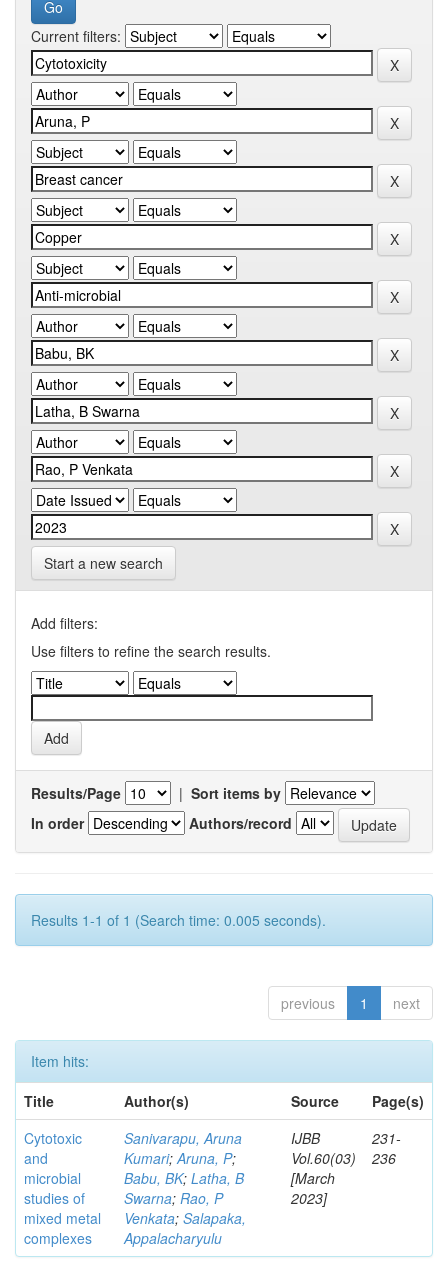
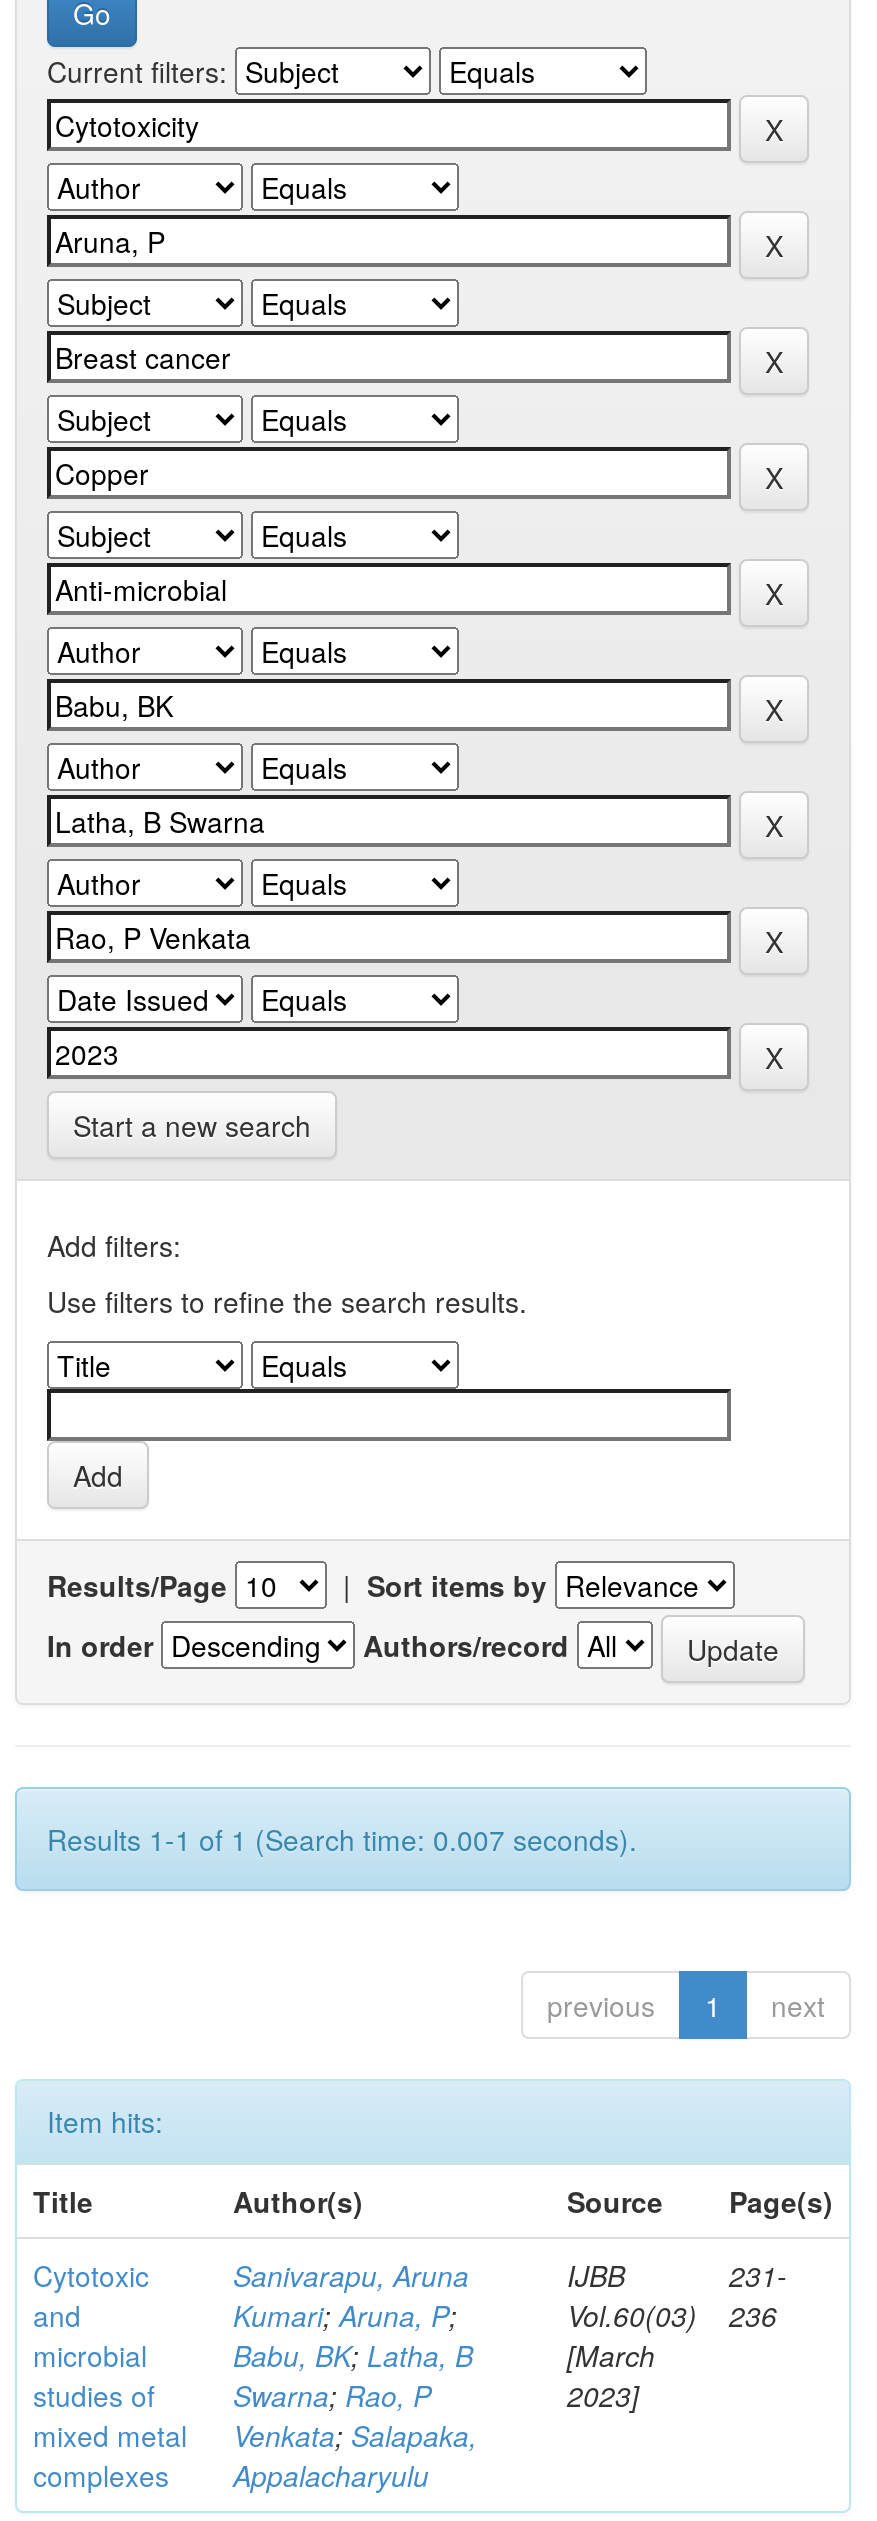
[31,910,326,930] Results 1-1 of 1 (Search time: 0.005 seconds). -> [47,1819,637,1859] Results 1-1 of 1 (Search time: 0.007 seconds).

